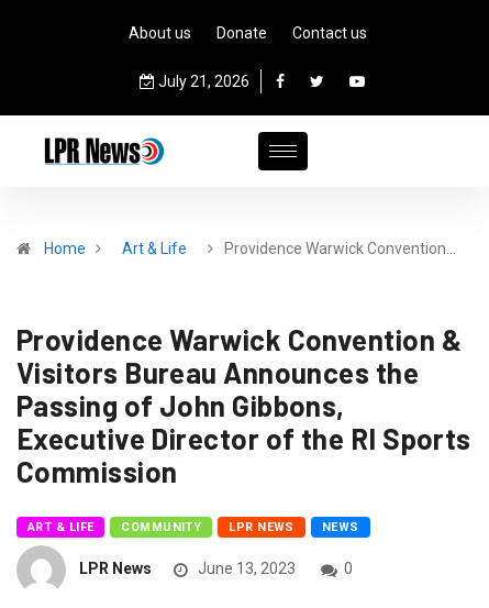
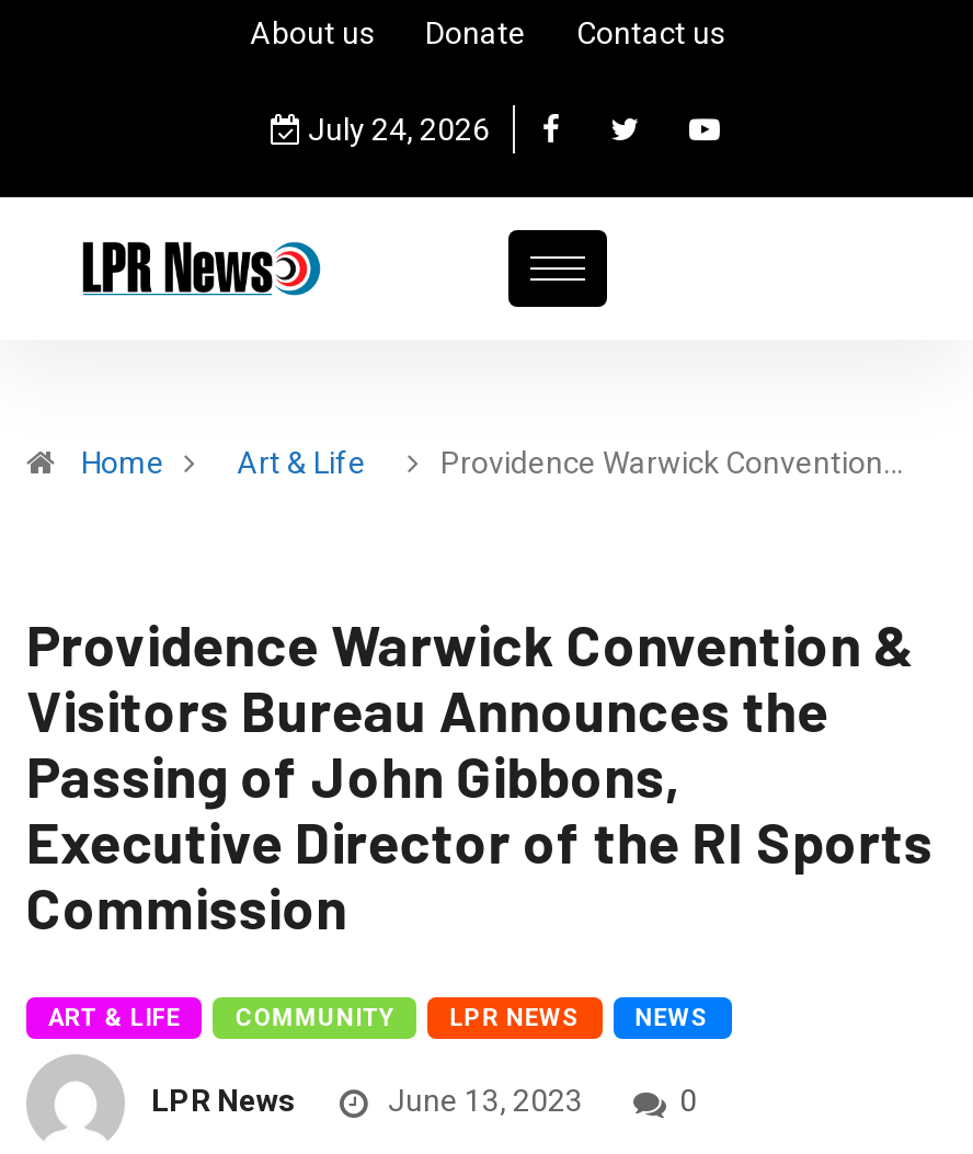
[154,73,249,90] July 21, 2026 -> [301,112,490,147] July 24, 2026

